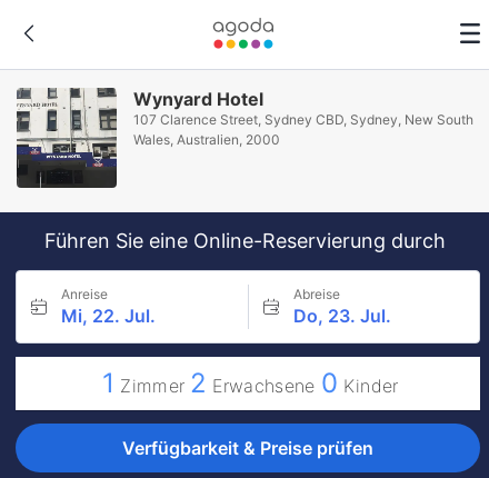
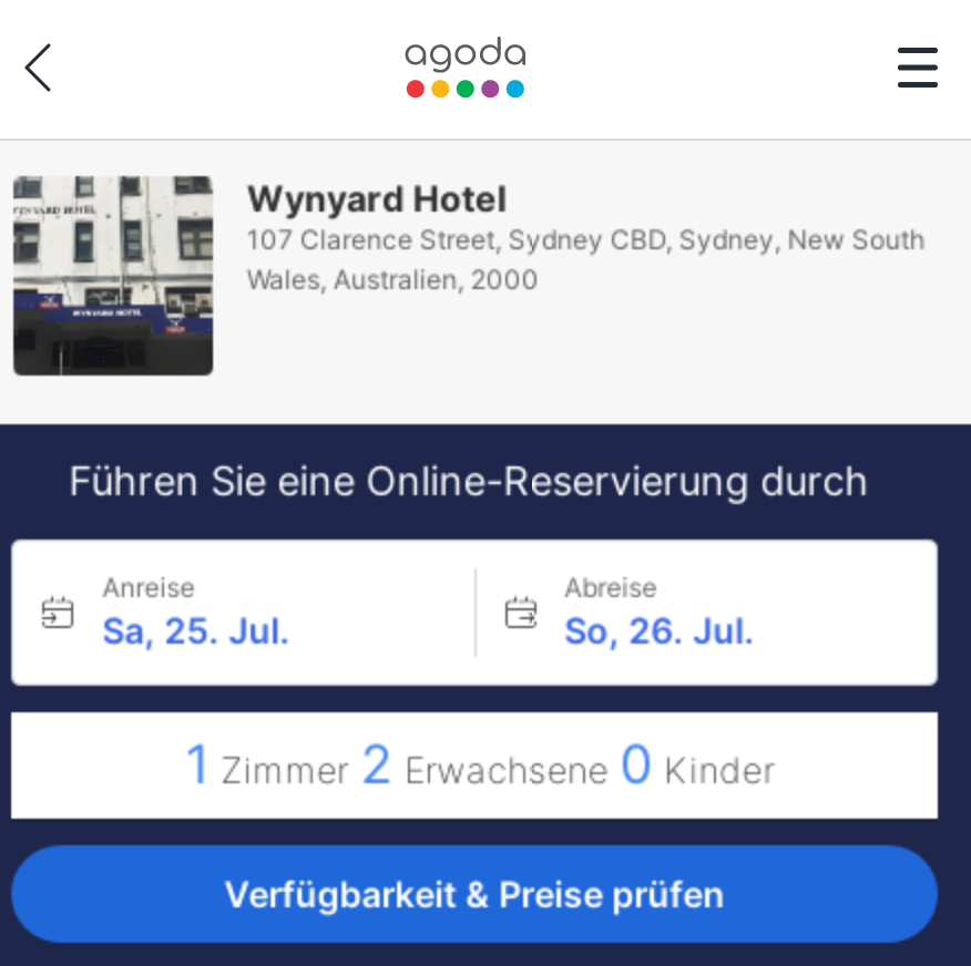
[61,305,156,327] Mi, 22. Jul. -> [102,608,290,652] Sa, 25. Jul.
[293,305,391,327] Do, 23. Jul. -> [564,608,755,652] So, 26. Jul.

